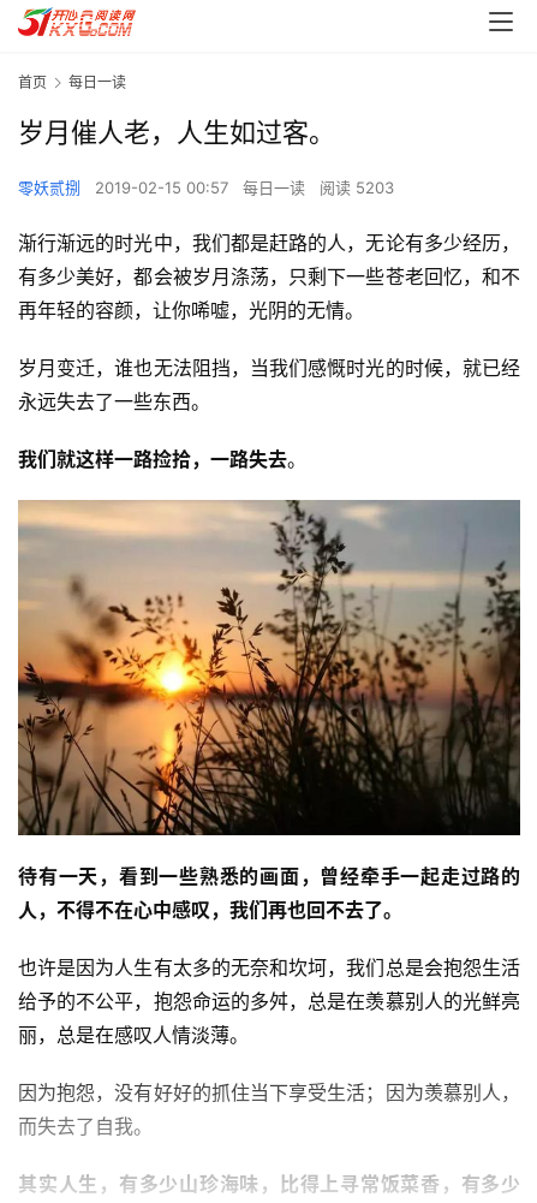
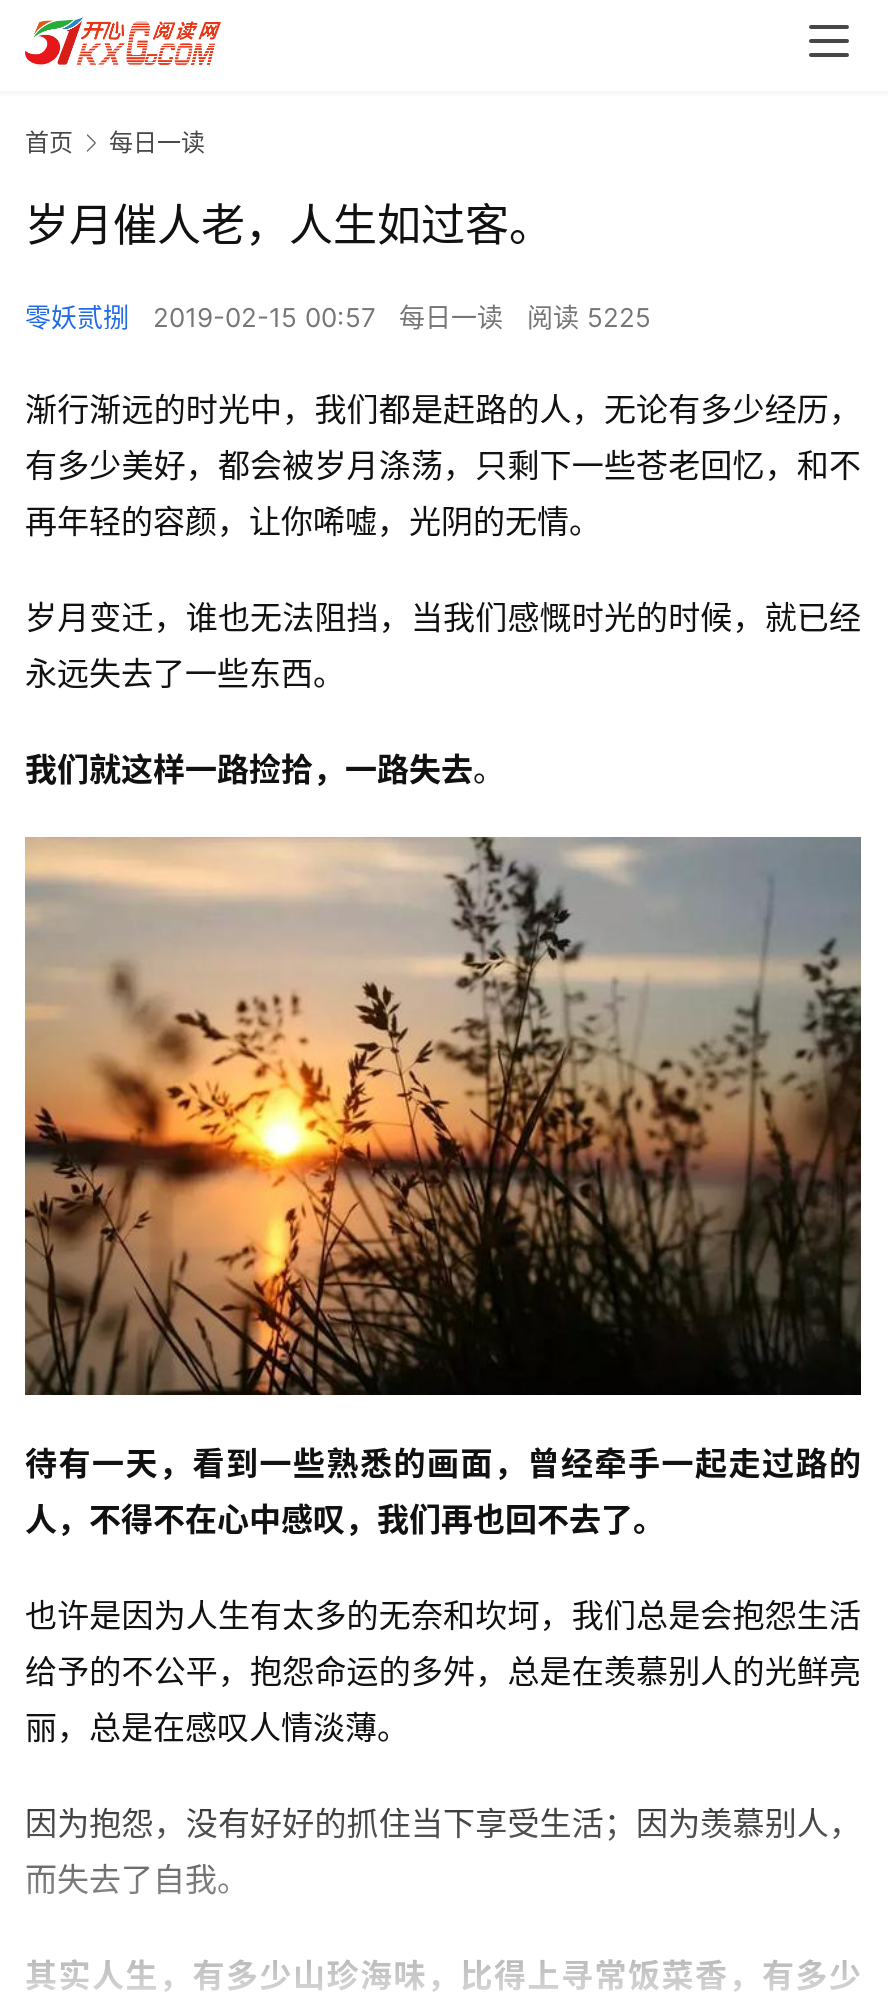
[320,178,394,197] 阅读 5203 -> [527,301,651,333] 阅读 5225

